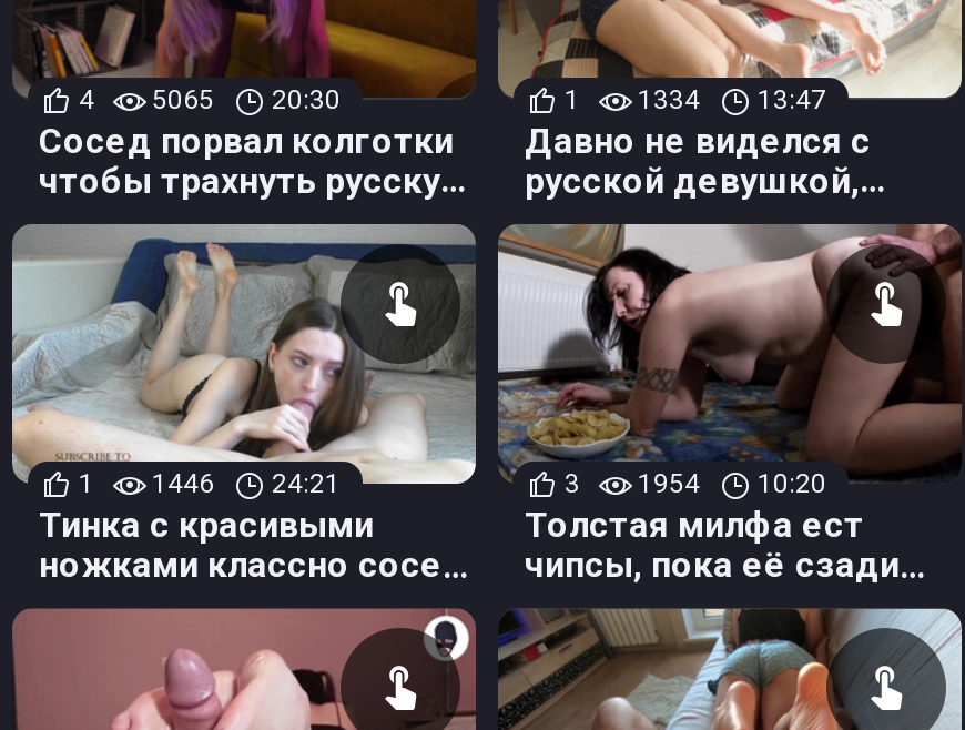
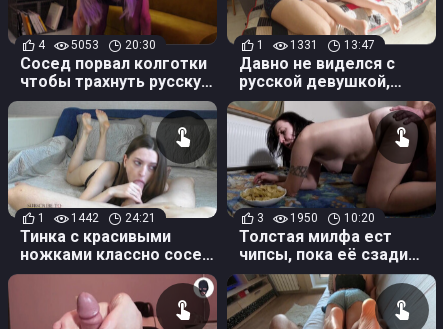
[79,84,341,115] 4 5065 20:30 -> [38,38,156,52] 4 5053 20:30
[565,84,826,115] 1 1334 13:47 -> [257,38,375,52] 1 1331 13:47
[79,469,341,500] 1 1446 24:21 -> [38,211,156,225] 1 1442 24:21
[565,469,826,500] 3 1954 10:20 -> [257,211,375,225] 3 1950 10:20

